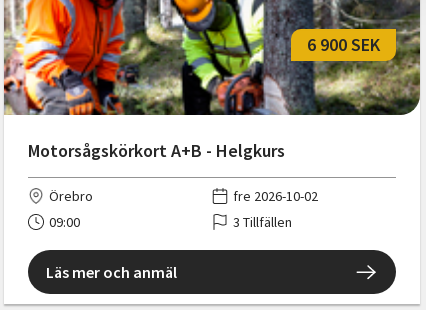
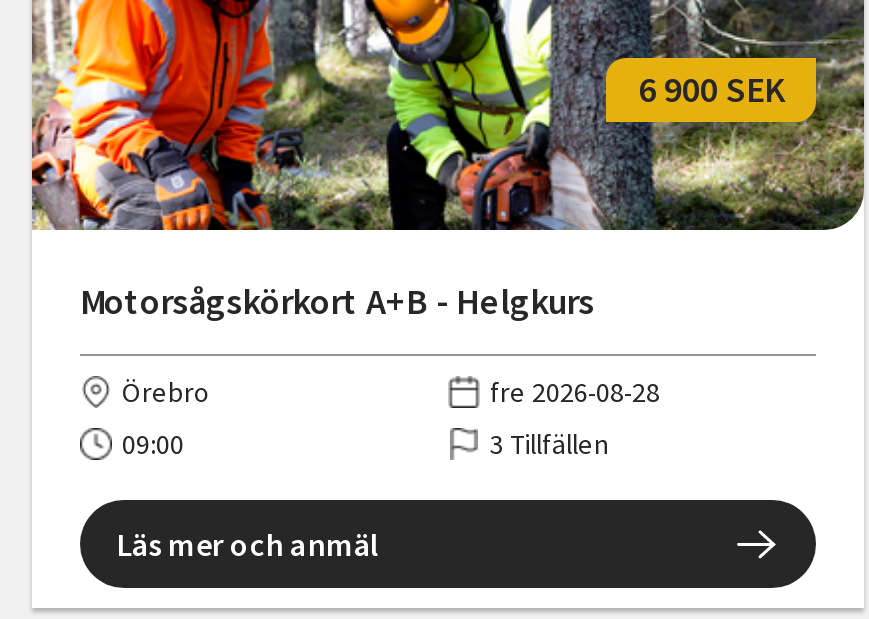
[233,187,318,205] fre 2026-10-02 -> [490,373,660,409] fre 2026-08-28

